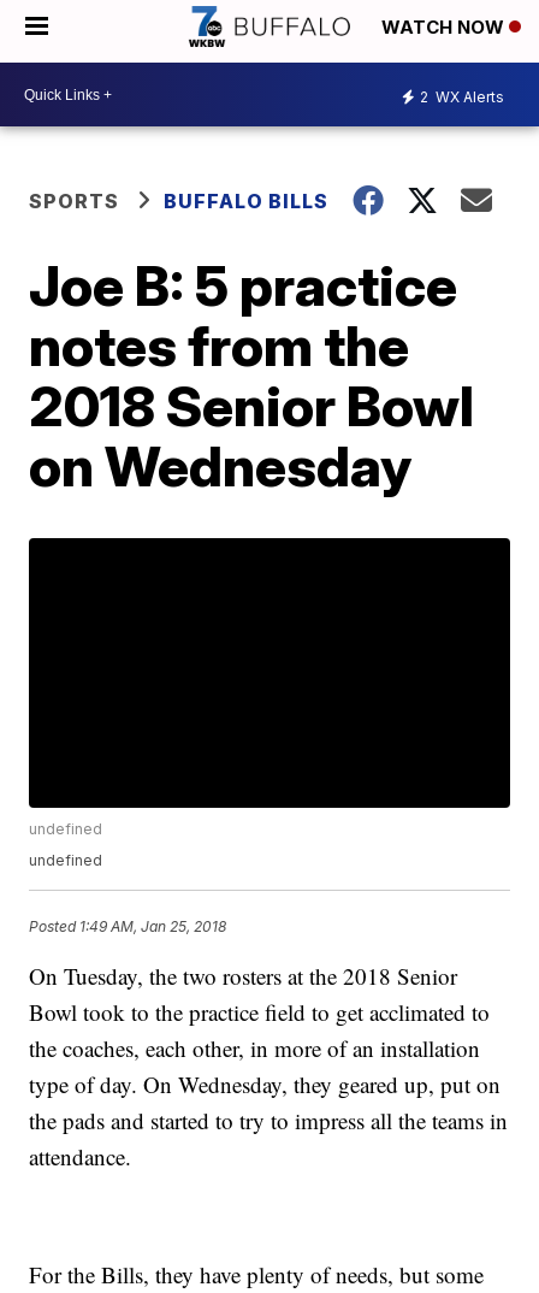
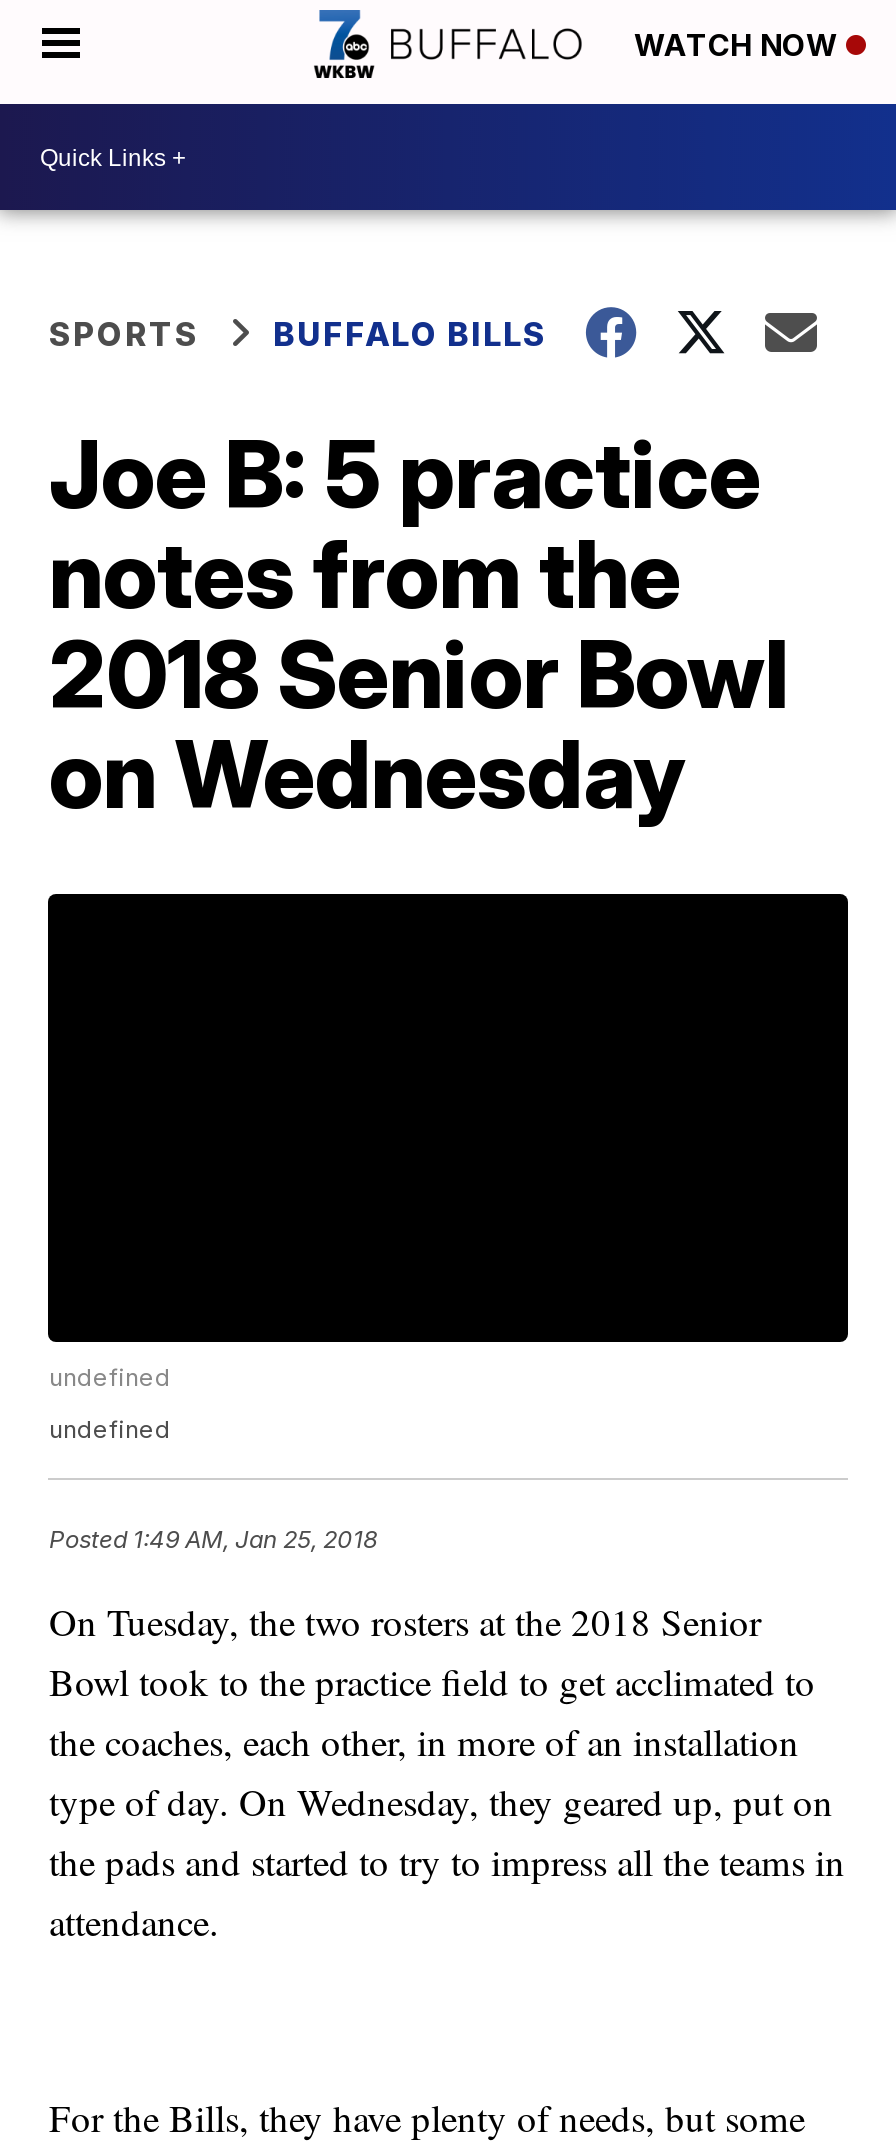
[420,87,504,105] 2 WX Alerts -> none

